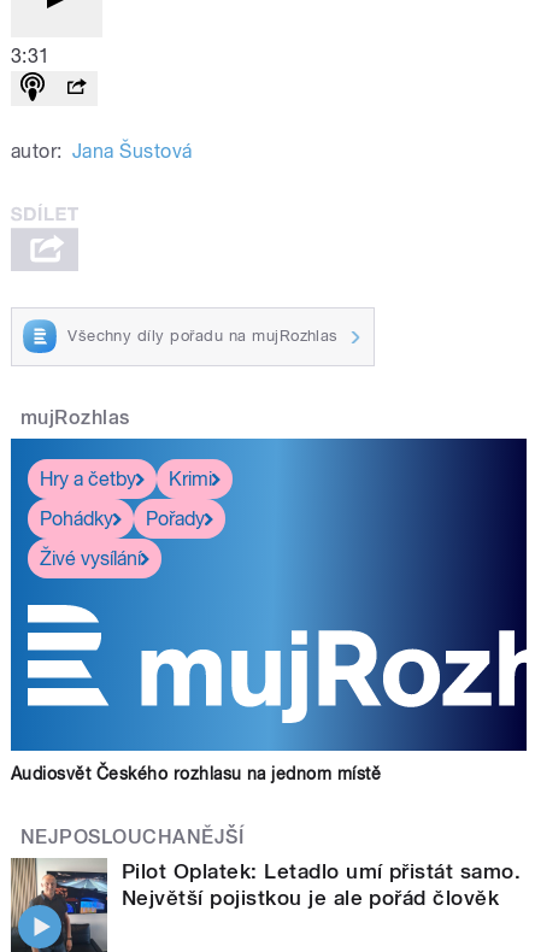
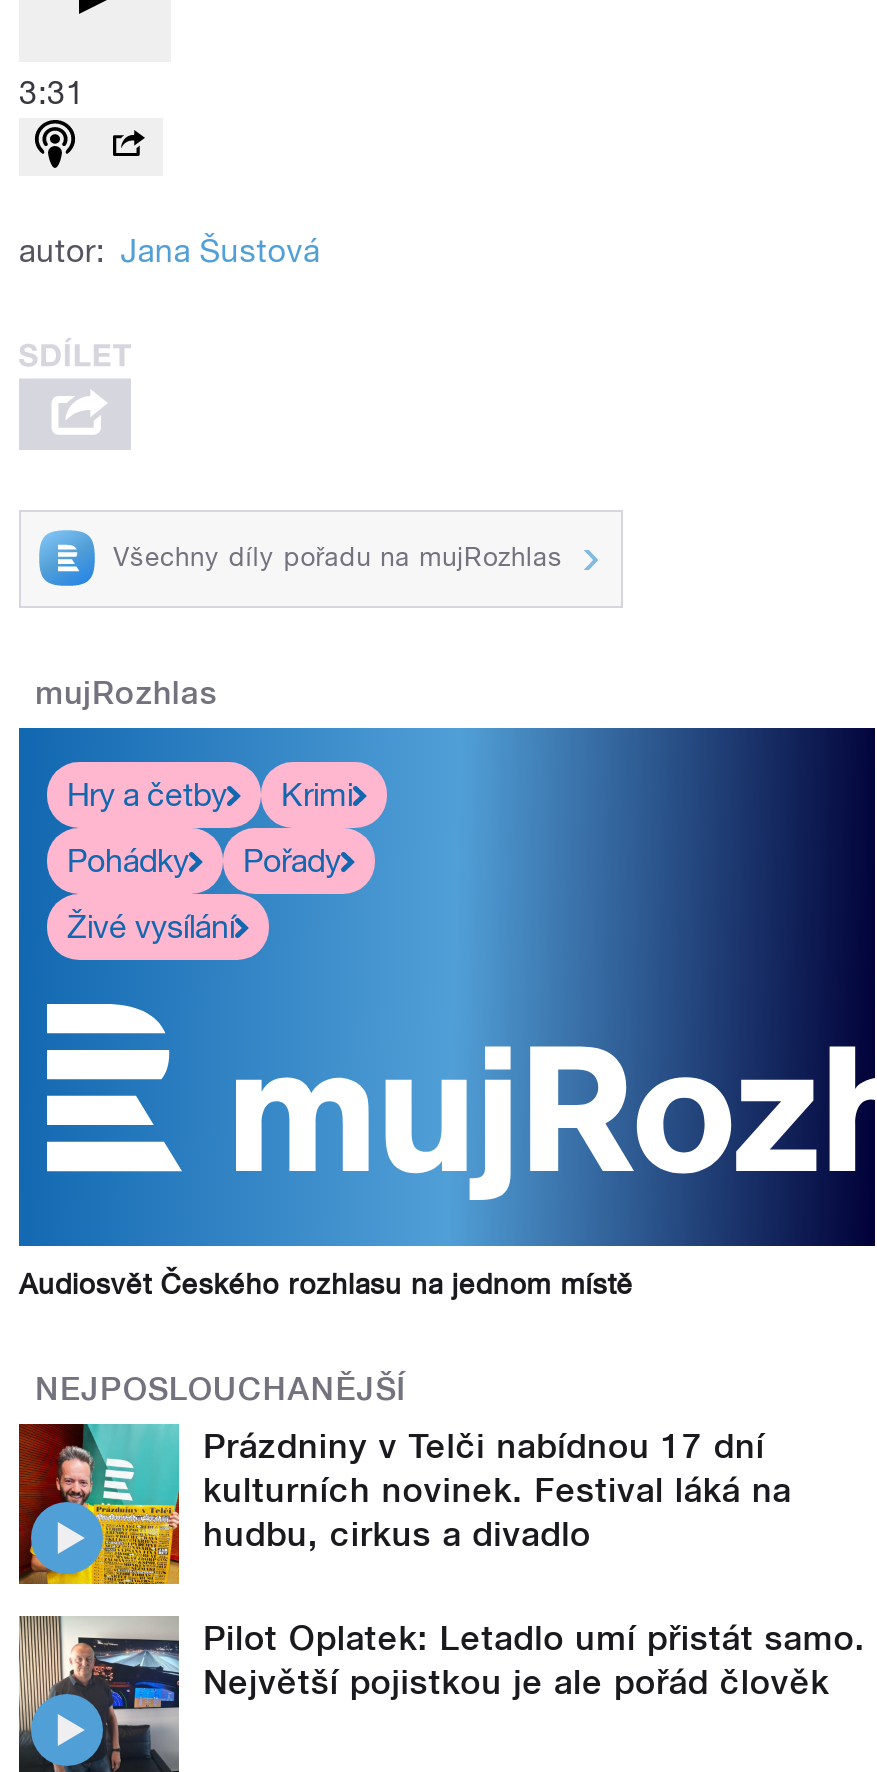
none -> [17,1422,792,1586] [image] | Prázdniny v Telči nabídnou 17 dní | kulturních novinek. Festival láká na | hudbu, cirkus a divadlo

